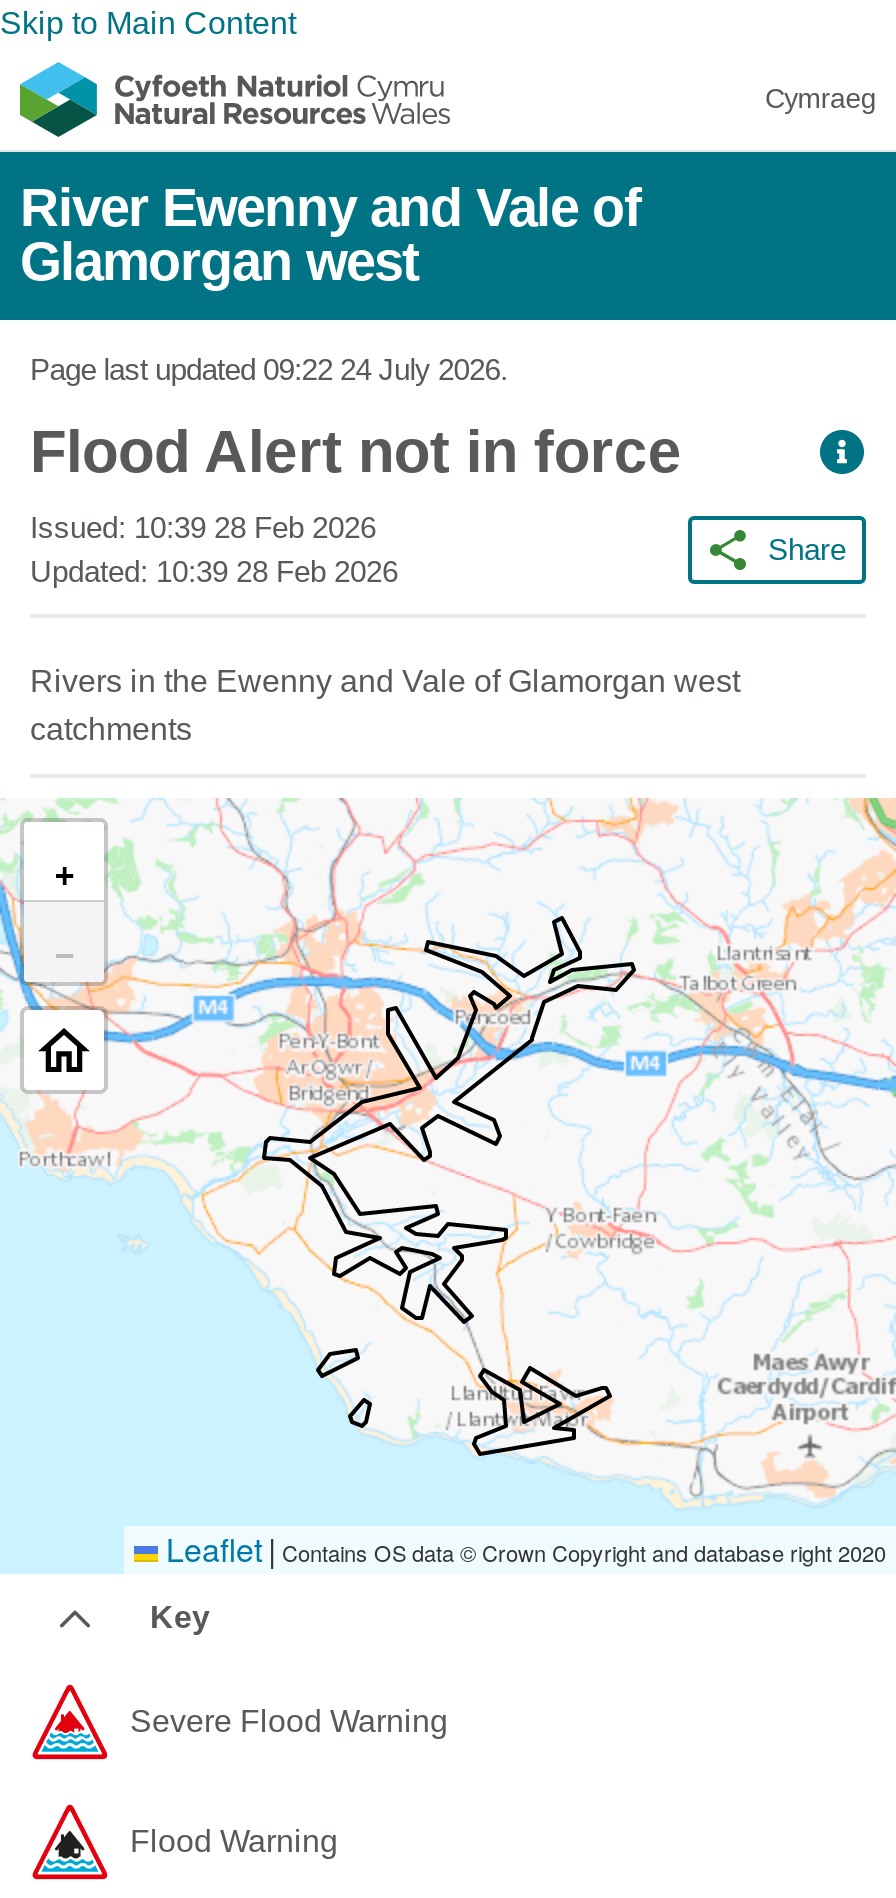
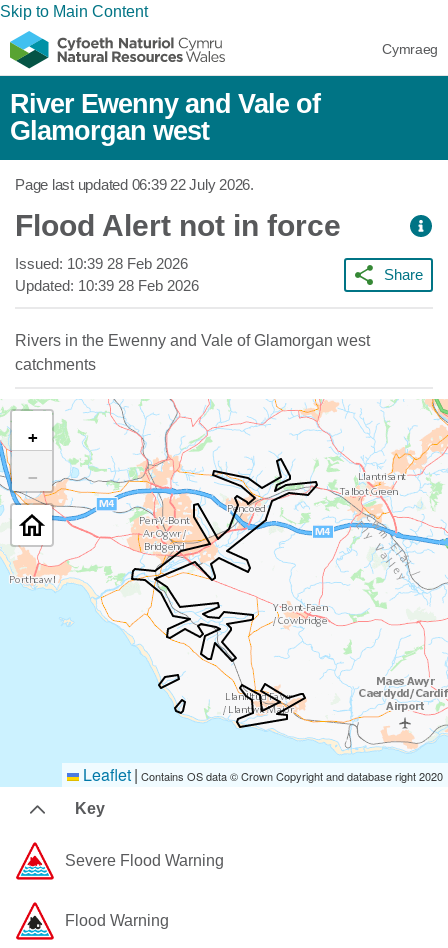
[30,352,508,386] Page last updated 09:22 24 July 2026. -> [15,176,254,193] Page last updated 06:39 22 July 2026.

